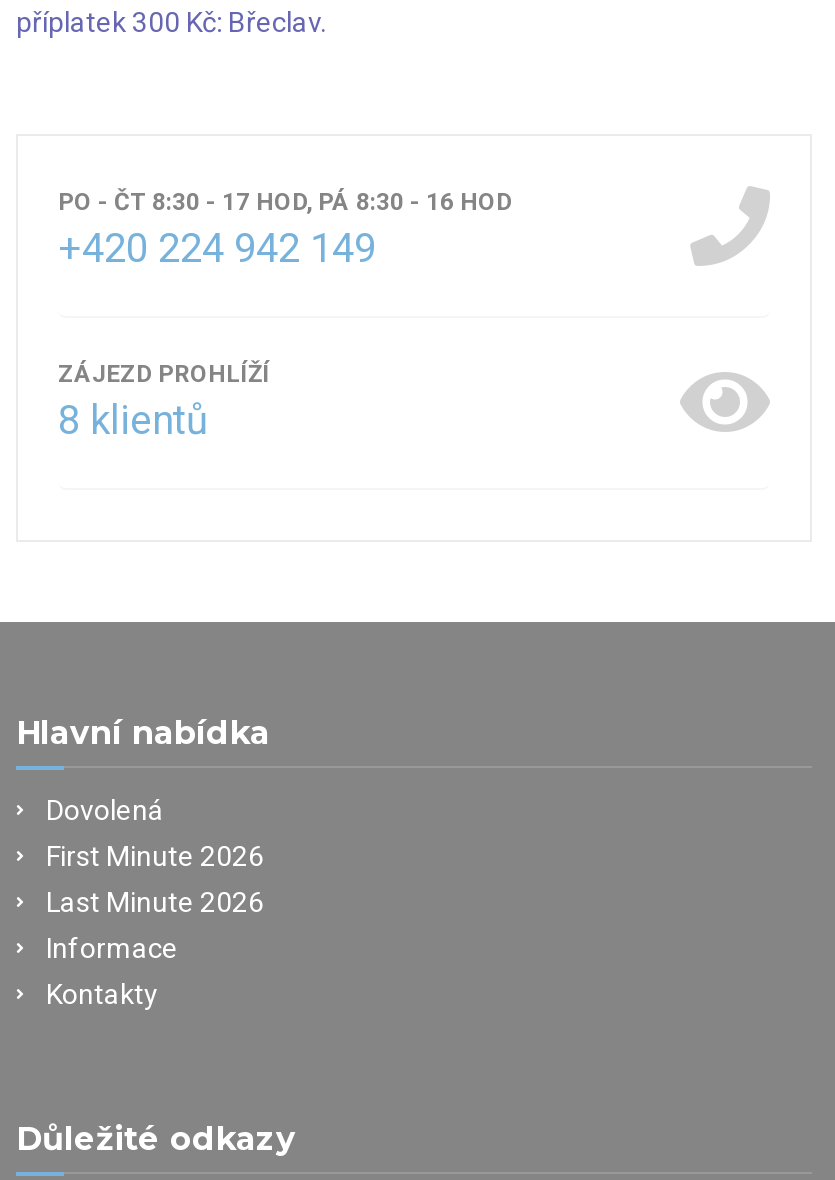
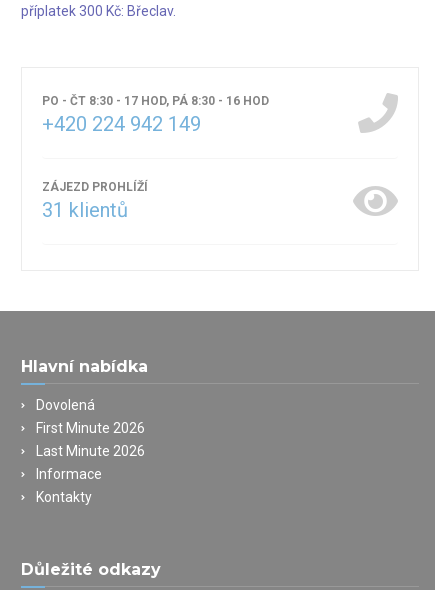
[58,396,208,444] 8 klientů -> [42,198,128,222] 31 klientů

